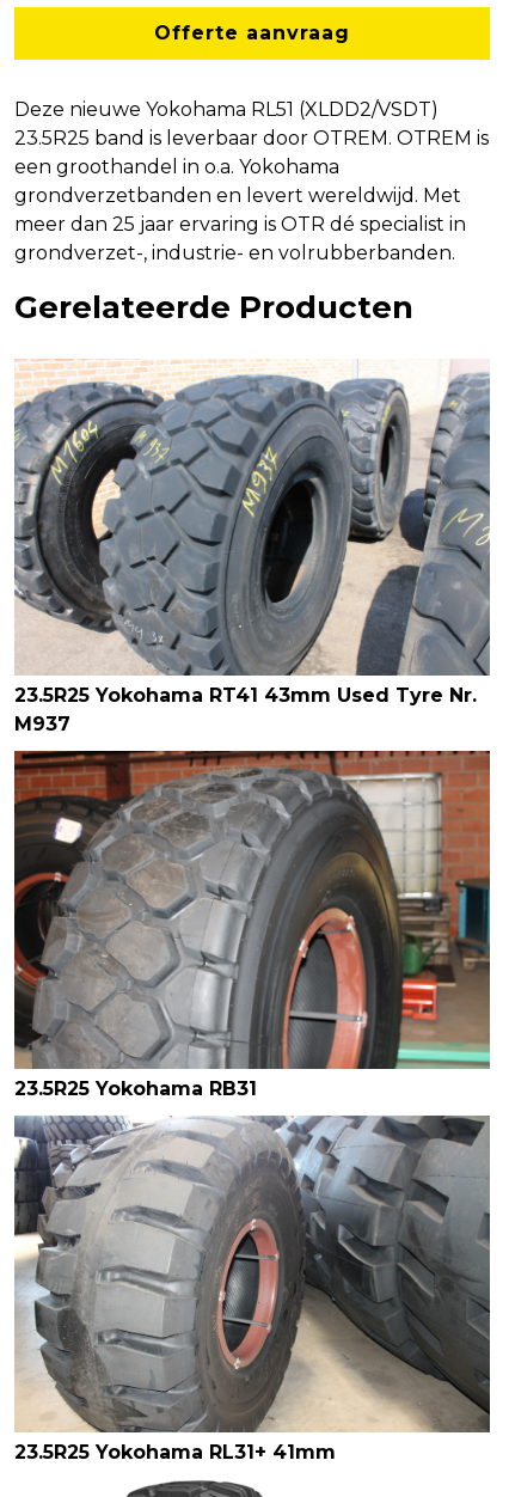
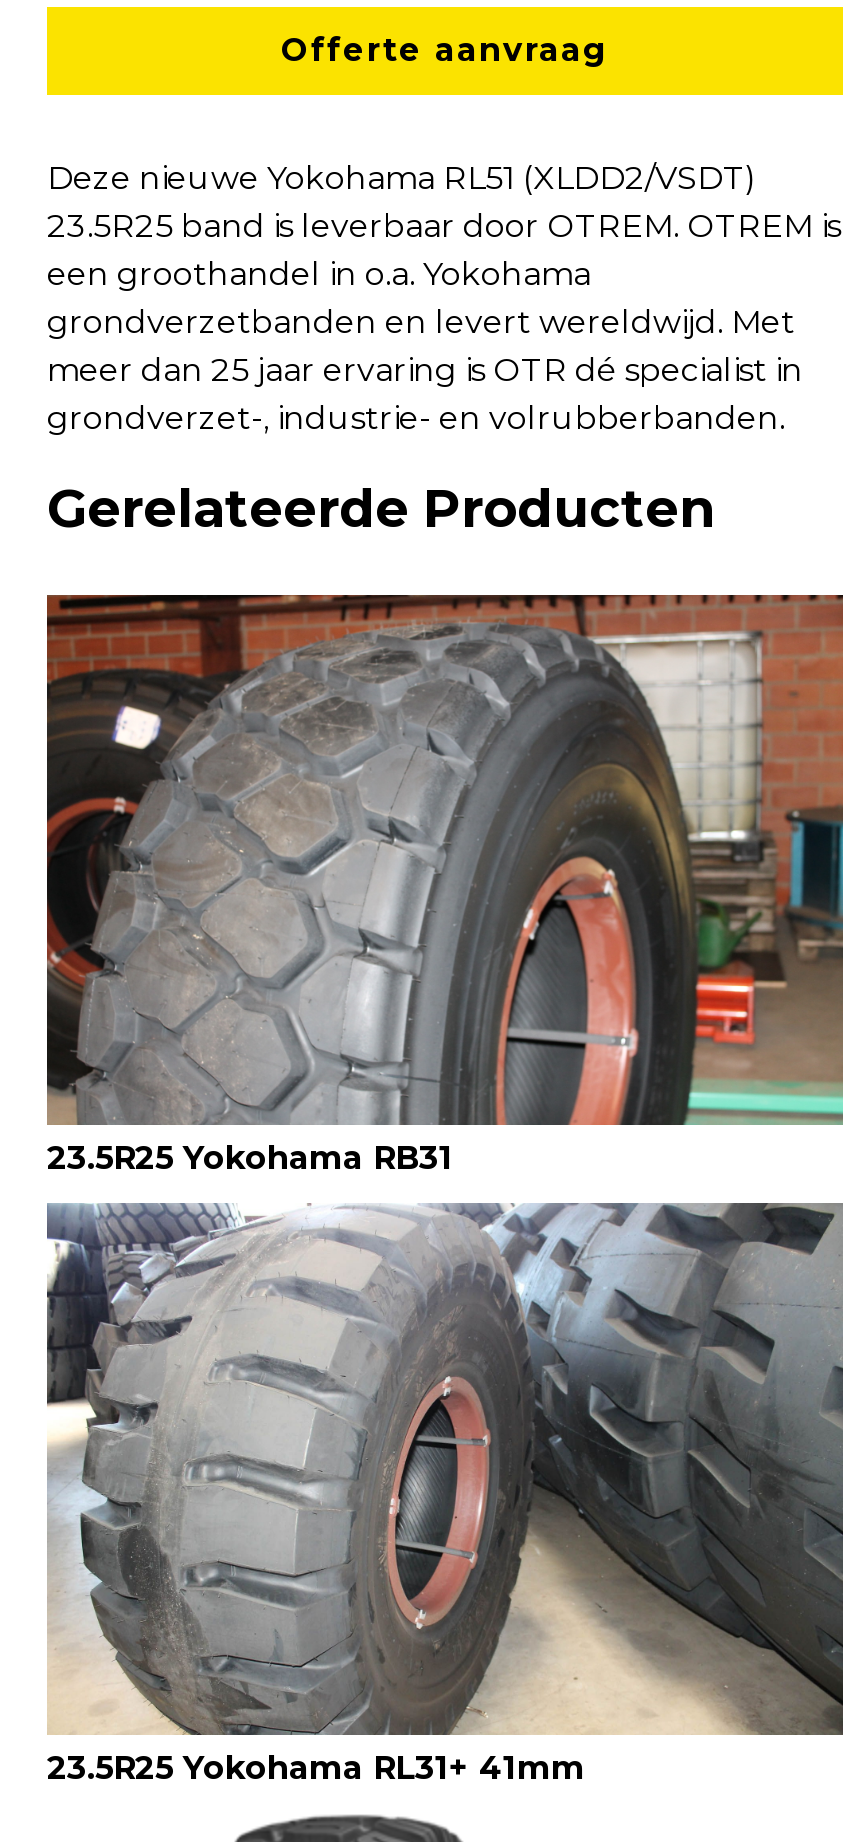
[14,359,491,736] [image] | 23.5R25 Yokohama RT41 43mm Used Tyre Nr. | M937 -> none

